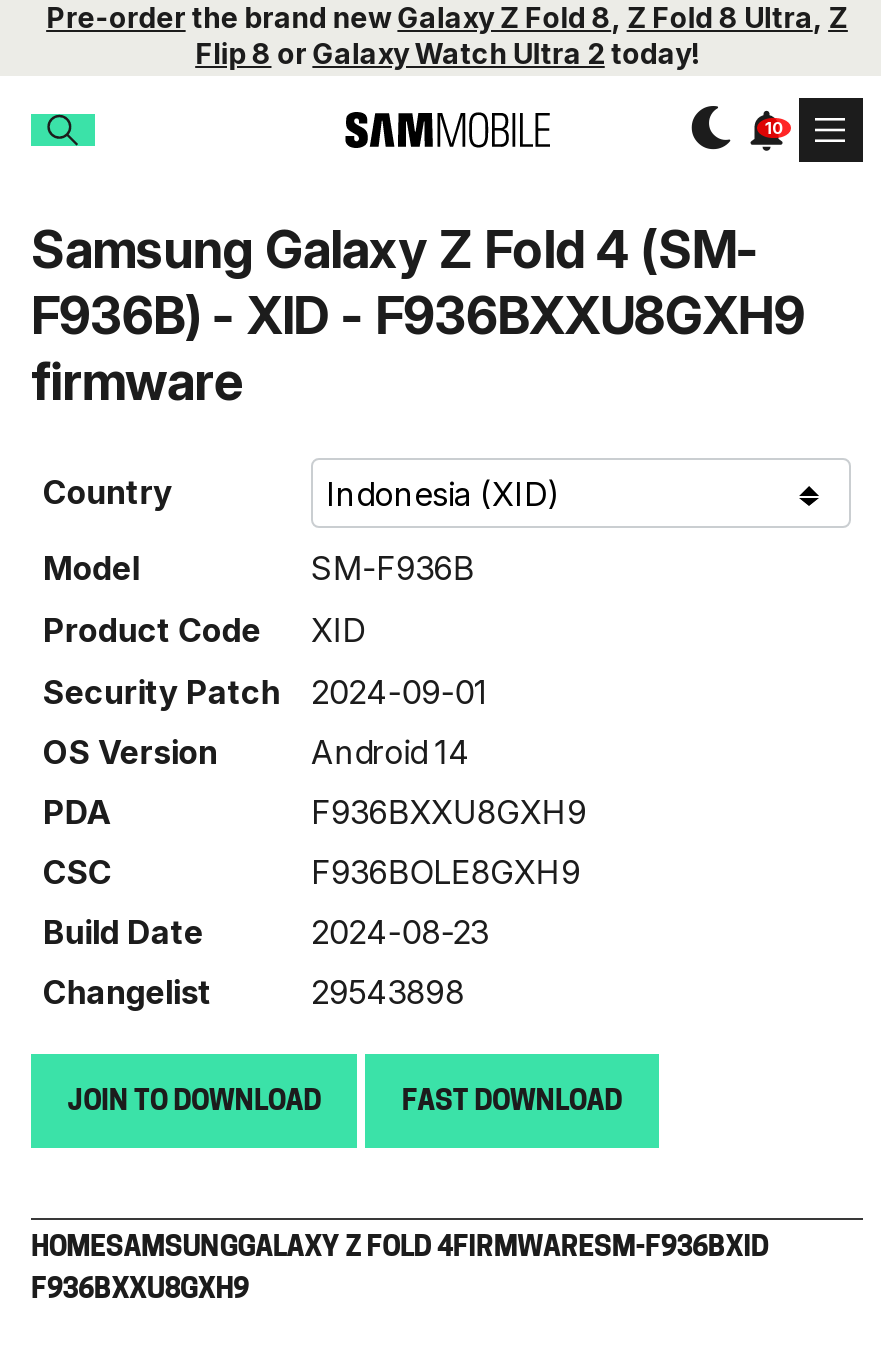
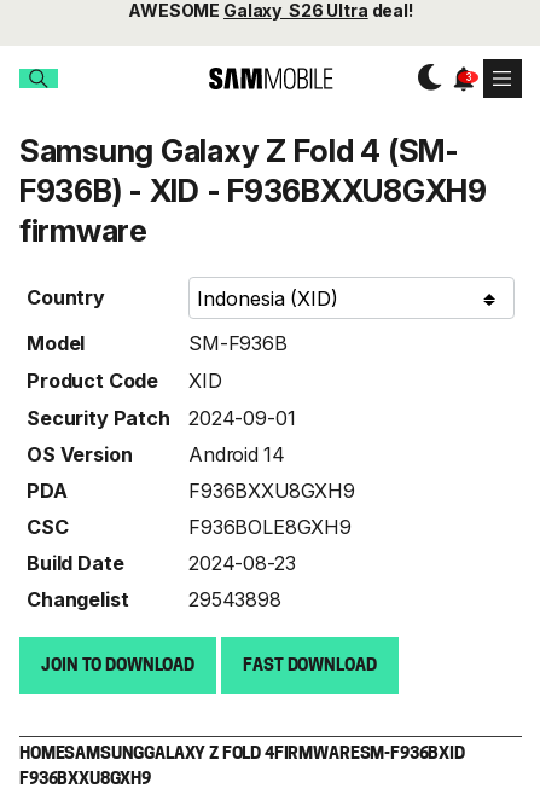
[46,0,848,70] Pre-order the brand new Galaxy Z Fold 8, Z Fold 8 Ultra, Z | Flip 8 or Galaxy Watch Ultra 2 today! -> [128,0,413,21] AWESOME Galaxy S26 Ultra deal!

